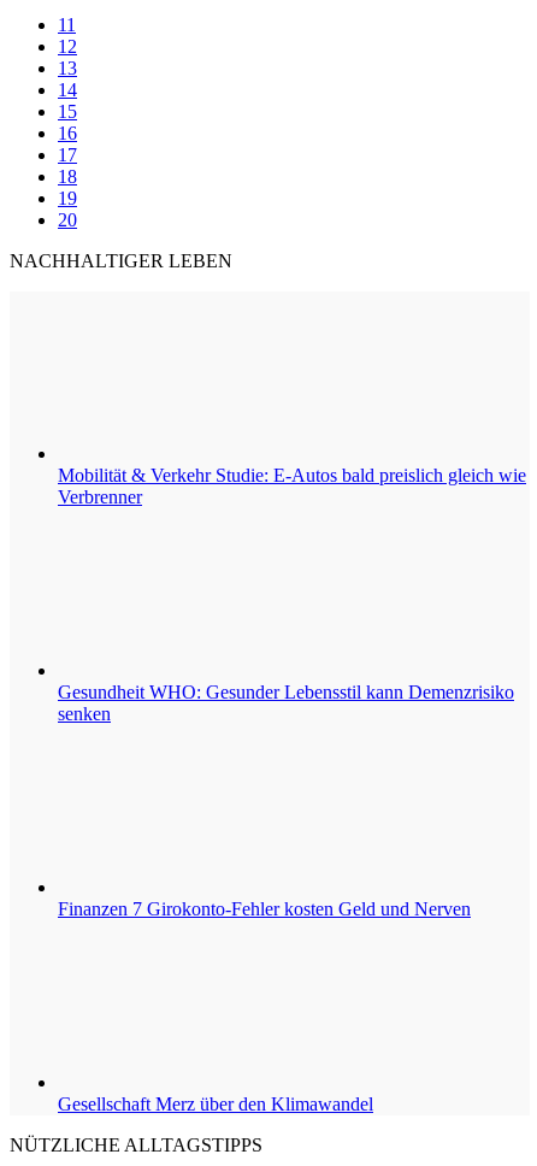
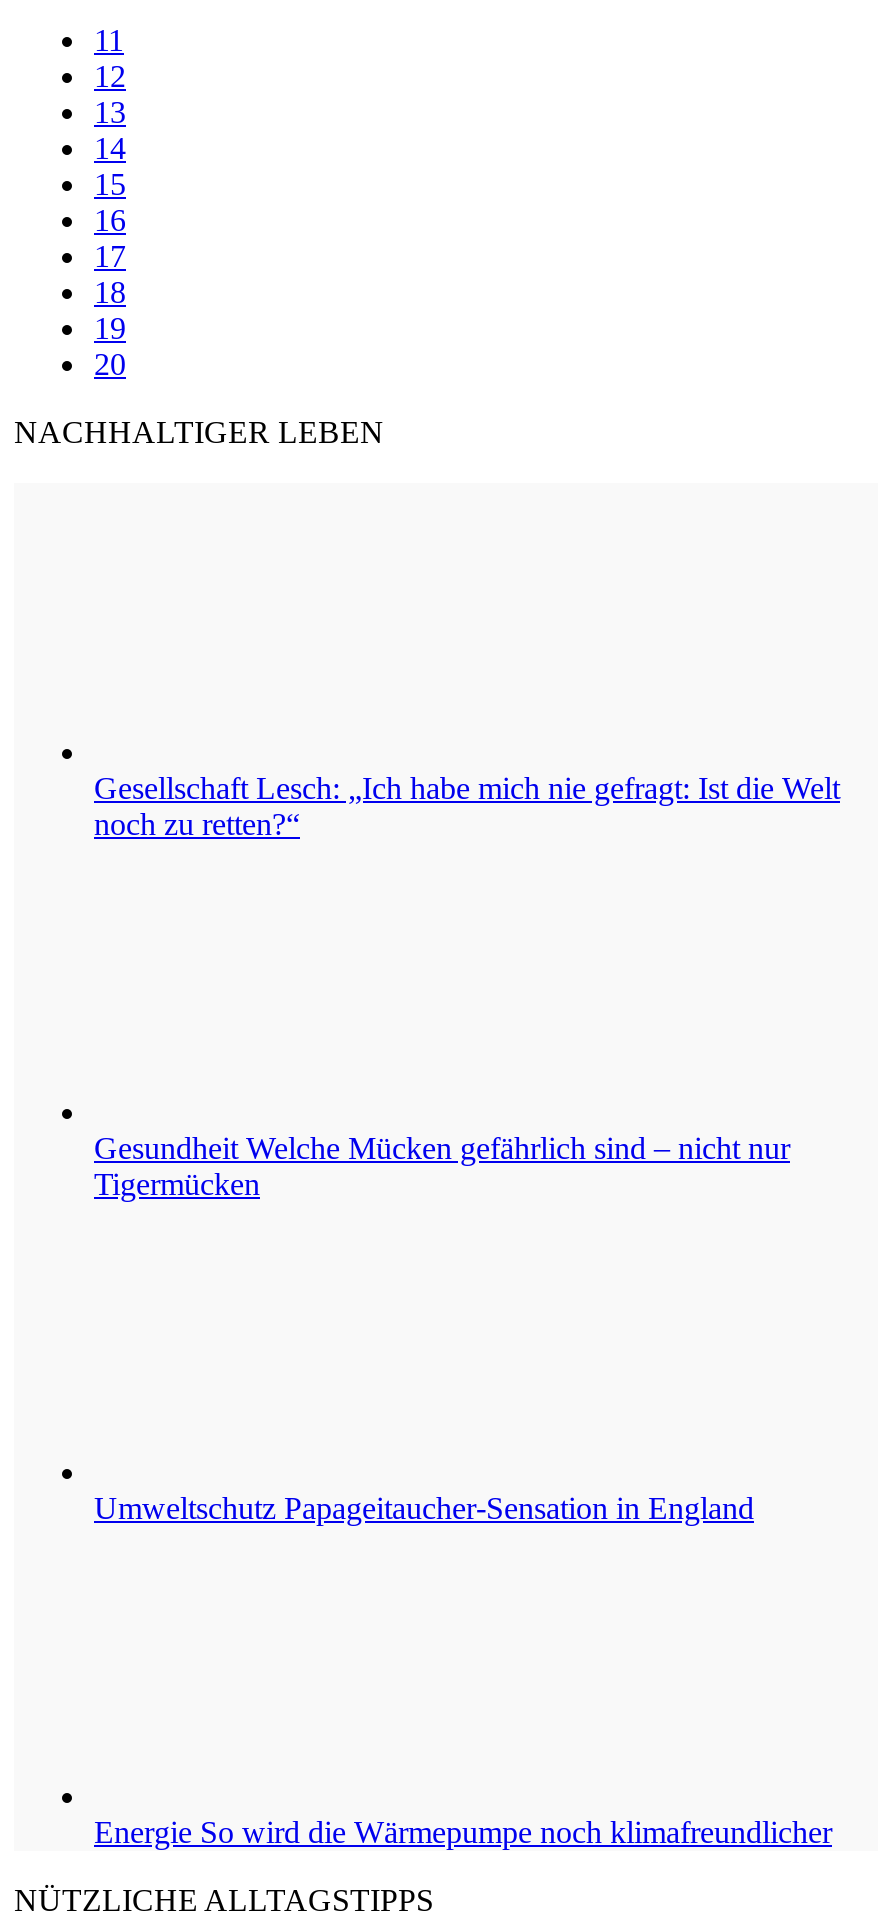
[58,465,526,507] Mobilität & Verkehr Studie: E-Autos bald preislich gleich wie | Verbrenner -> [94,771,840,841] Gesellschaft Lesch: „Ich habe mich nie gefragt: Ist die Welt | noch zu retten?“
[58,682,514,724] Gesundheit WHO: Gesunder Lebensstil kann Demenzrisiko | senken -> [94,1131,790,1201] Gesundheit Welche Mücken gefährlich sind – nicht nur | Tigermücken
[58,899,471,919] Finanzen 7 Girokonto-Fehler kosten Geld und Nerven -> [94,1491,754,1525] Umweltschutz Papageitaucher-Sensation in England
[58,1094,373,1114] Gesellschaft Merz über den Klimawandel -> [94,1815,832,1849] Energie So wird die Wärmepumpe noch klimafreundlicher

